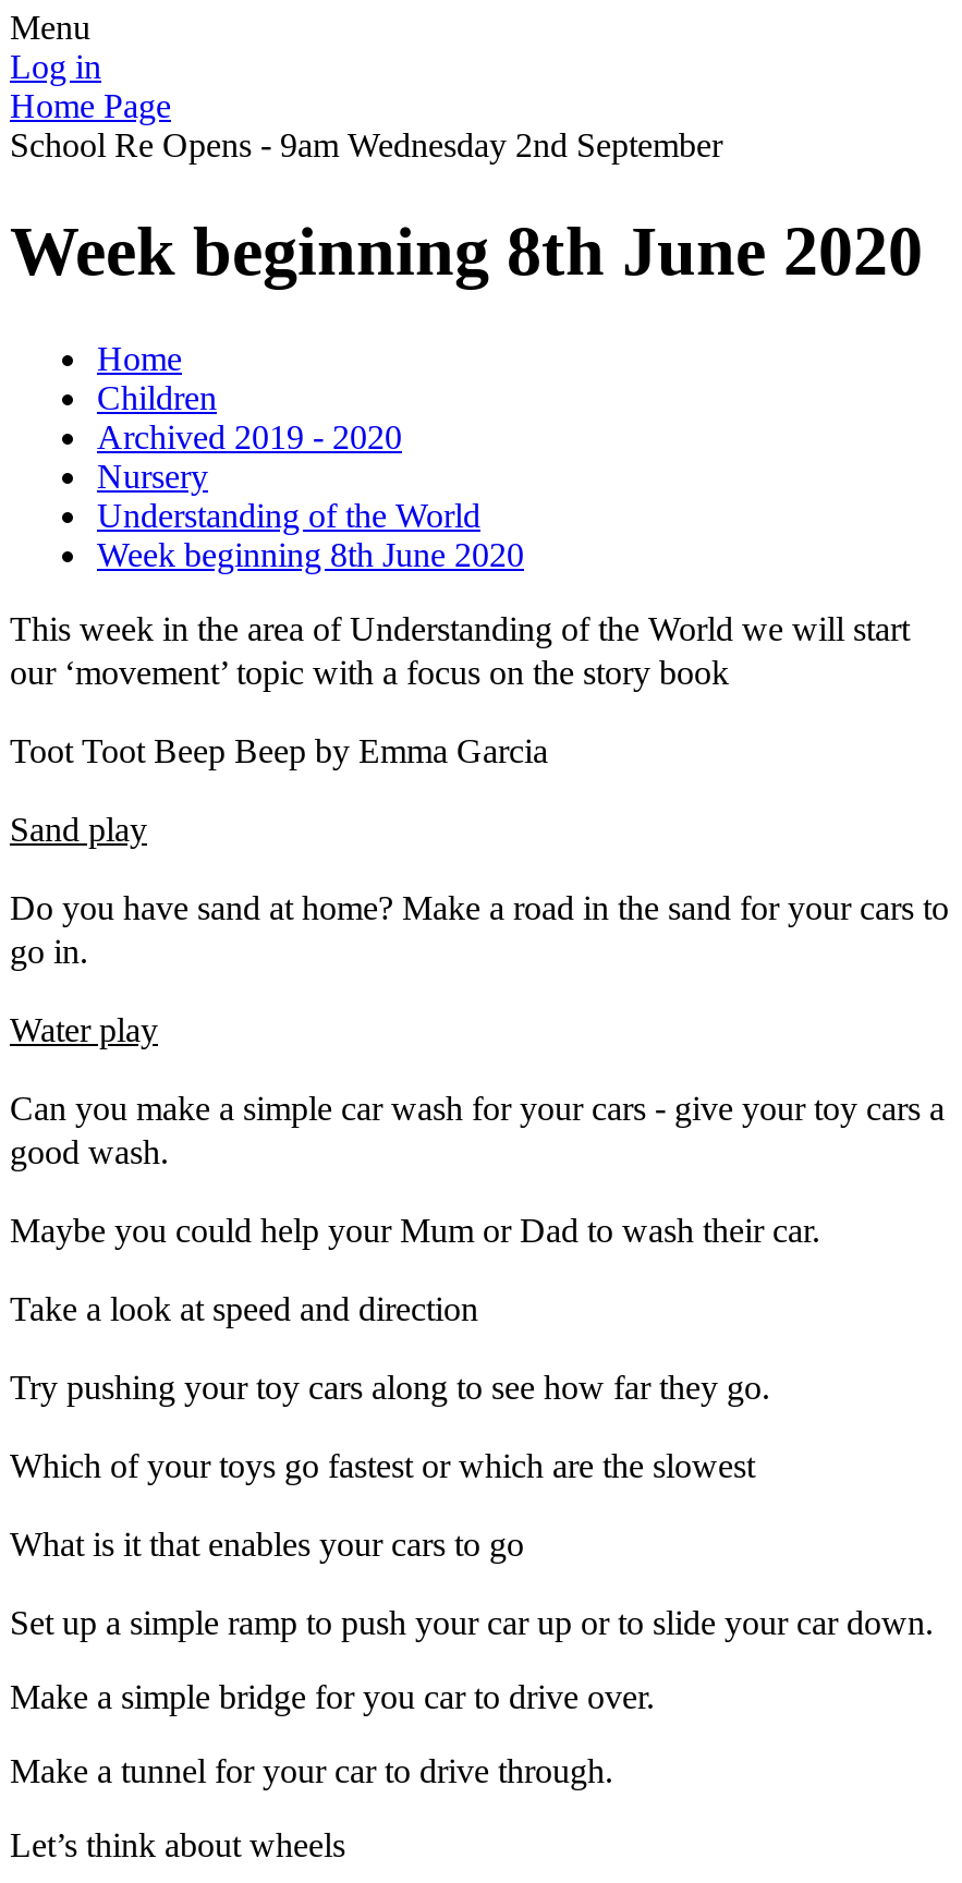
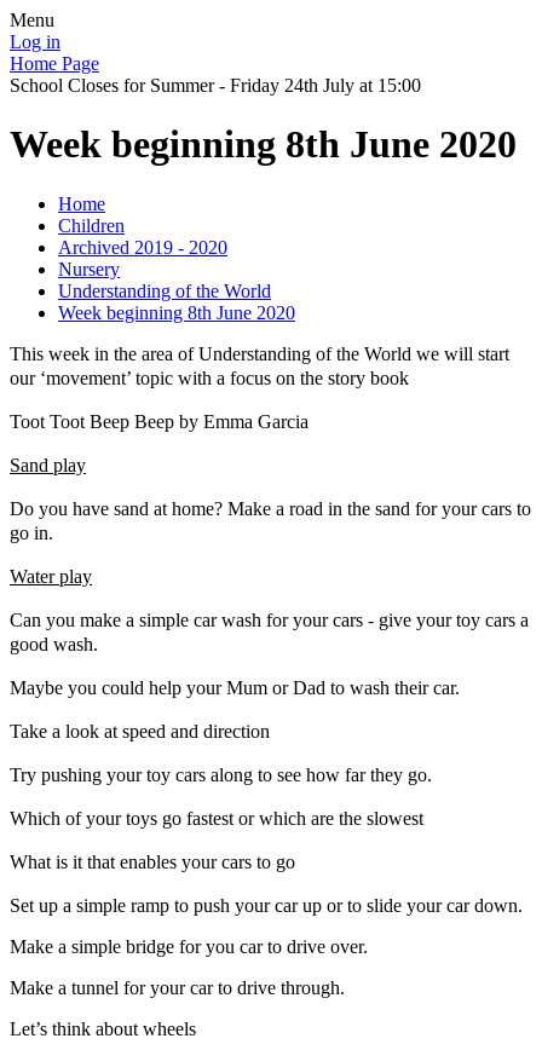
[10,126,722,163] School Re Opens - 9am Wednesday 2nd September -> [10,75,421,96] School Closes for Summer - Friday 24th July at 15:00

